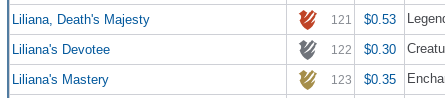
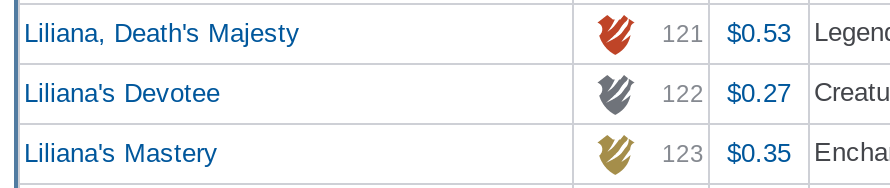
[363,42,395,57] $0.30 -> [727,79,791,109] $0.27

